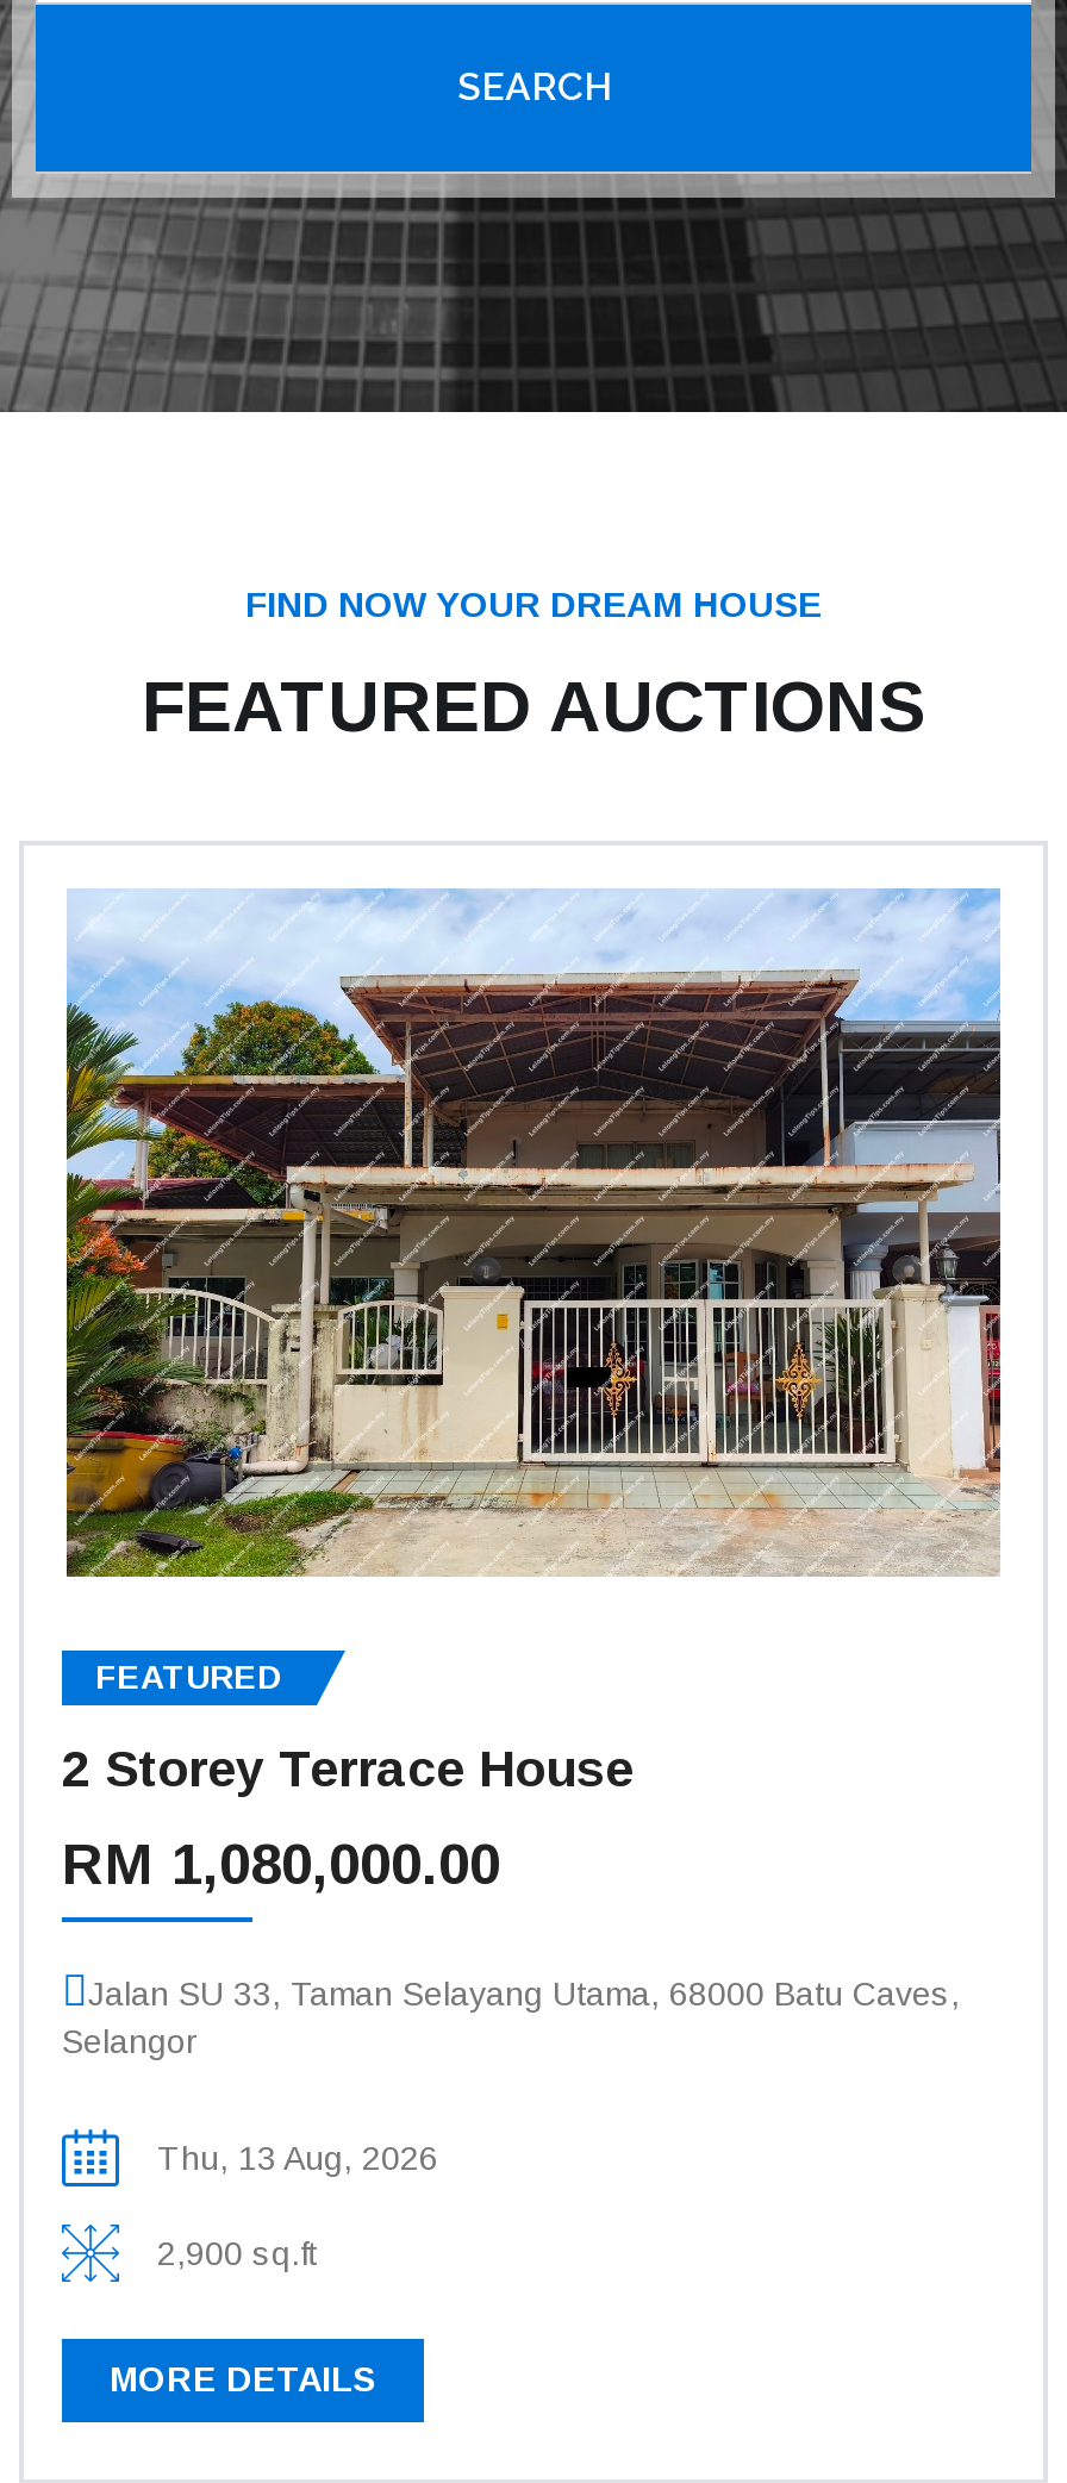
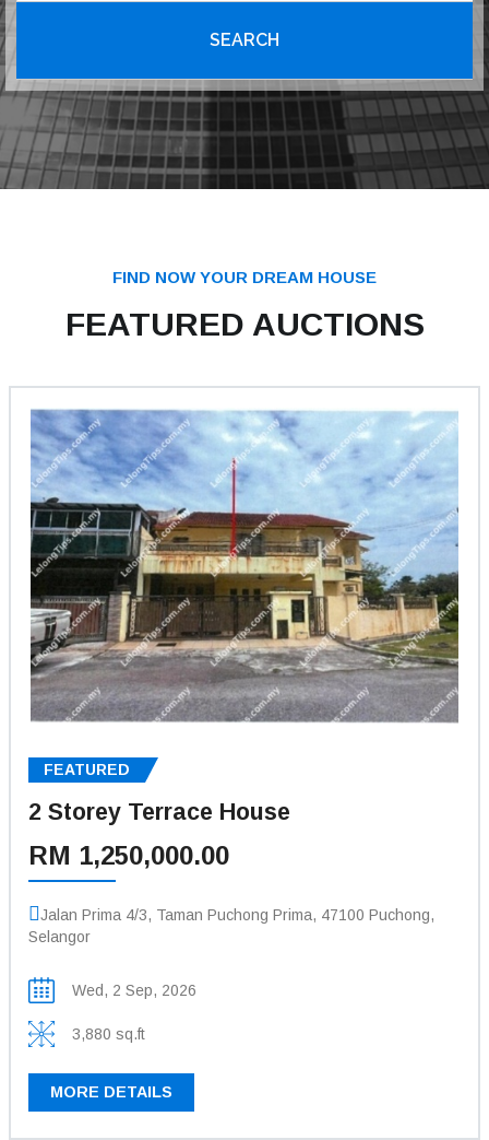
[64,886,1003,1579] [image] -> [29,408,460,724] [image]
[62,1833,500,1897] RM 1,080,000.00 -> [28,841,229,870] RM 1,250,000.00
[88,1975,960,2014] Jalan SU 33, Taman Selayang Utama, 68000 Batu Caves, -> [40,907,434,924] Jalan Prima 4/3, Taman Puchong Prima, 47100 Puchong,
[157,2140,438,2178] Thu, 13 Aug, 2026 -> [72,982,196,999] Wed, 2 Sep, 2026
[157,2235,317,2273] 2,900 sq.ft -> [72,1026,145,1043] 3,880 sq.ft

